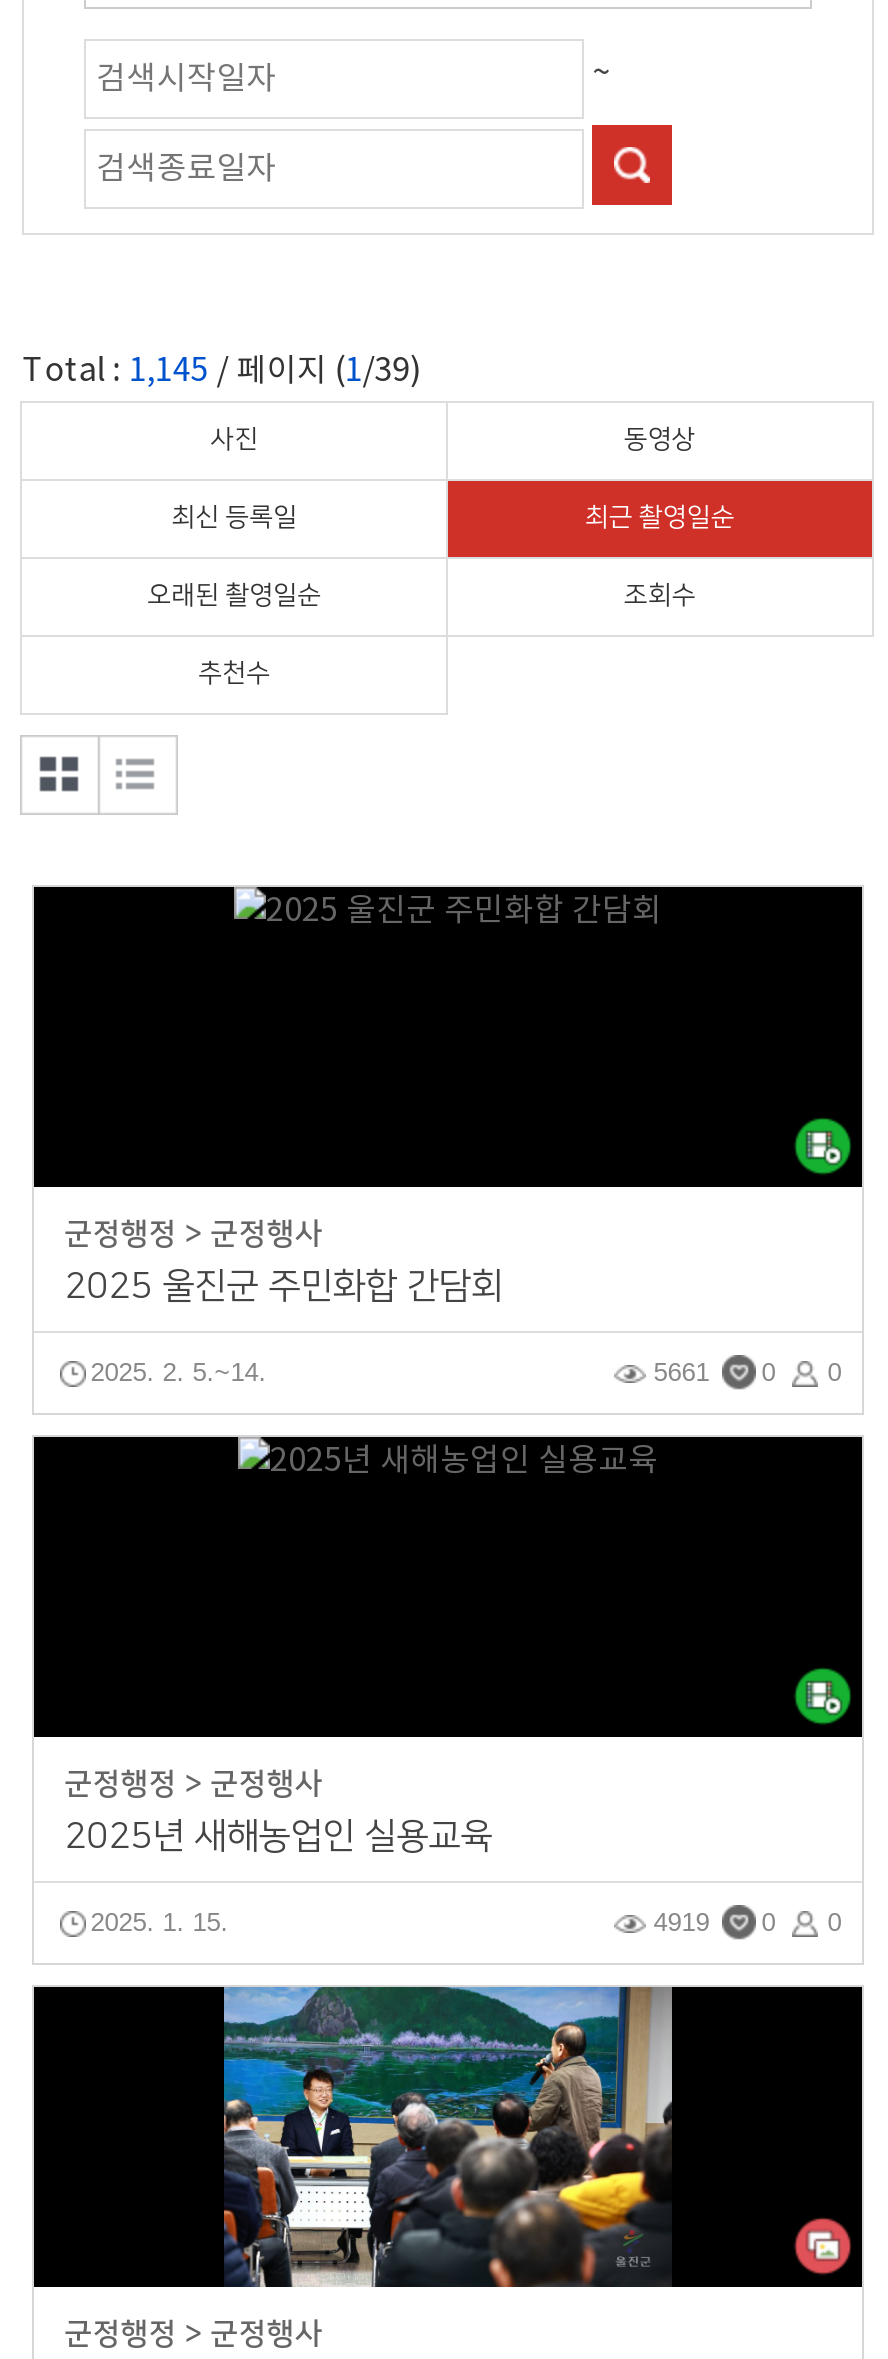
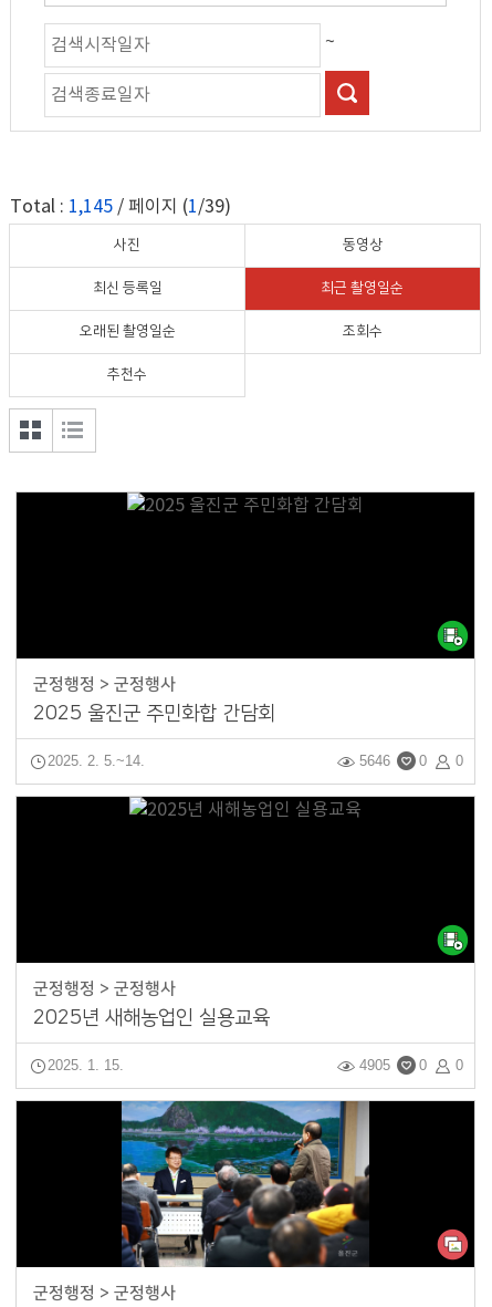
[654,1357,842,1387] 5661 0 0 -> [359,753,463,769] 5646 0 0
[654,1907,842,1937] 4919 0 0 -> [359,1057,463,1073] 4905 0 0

